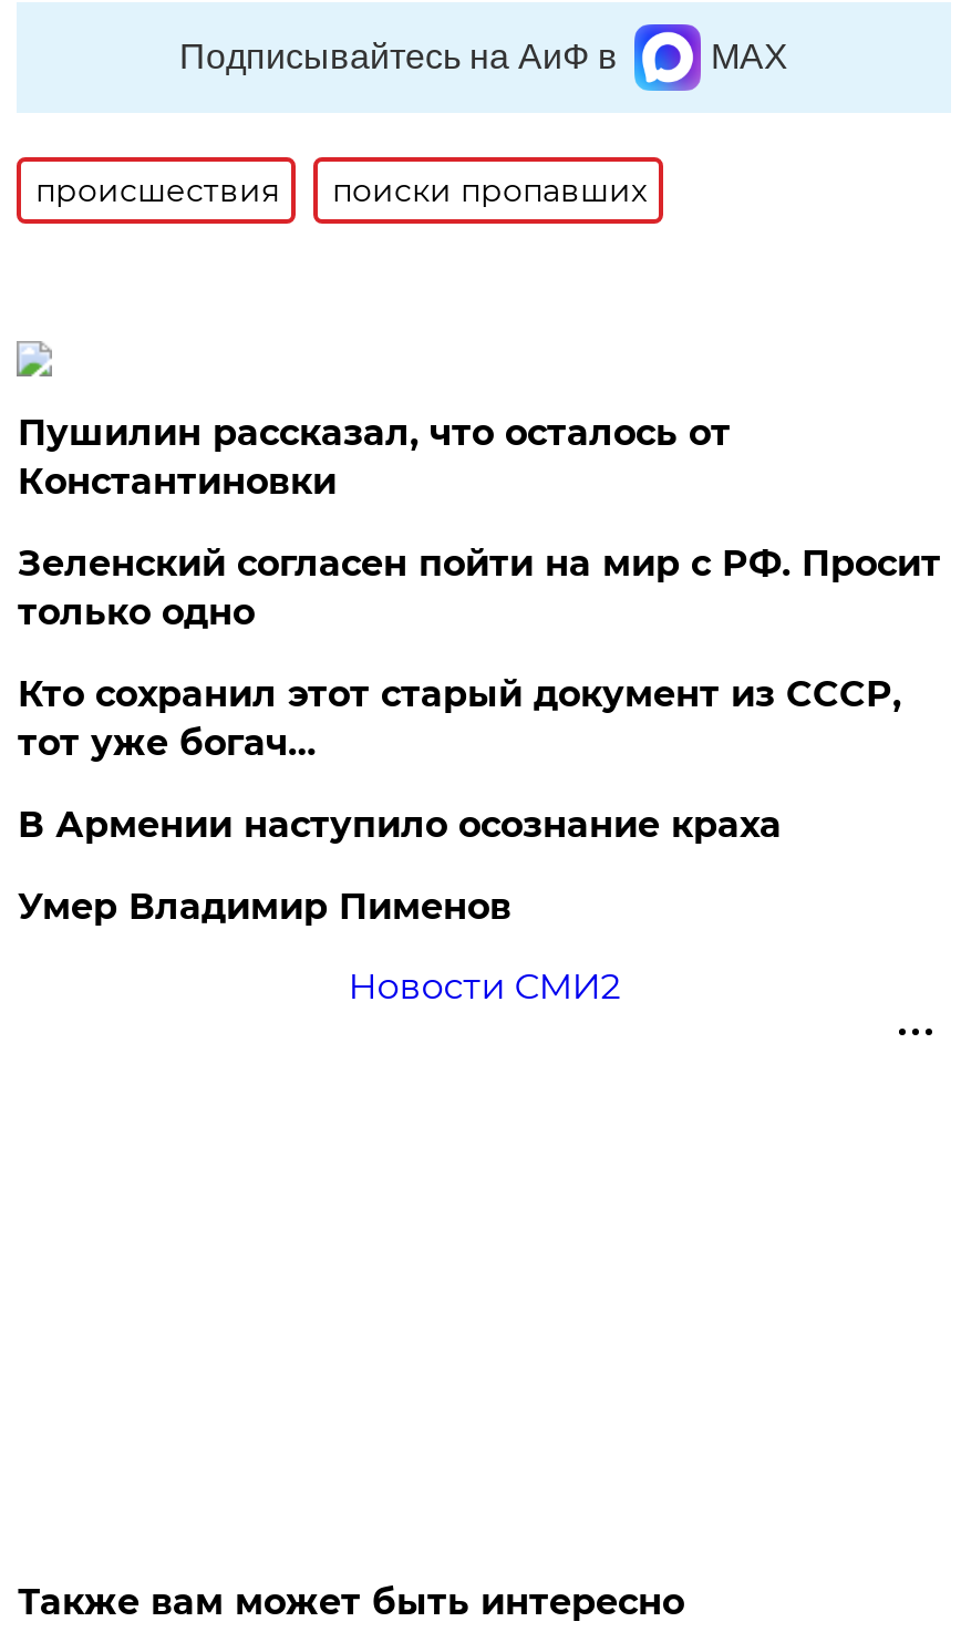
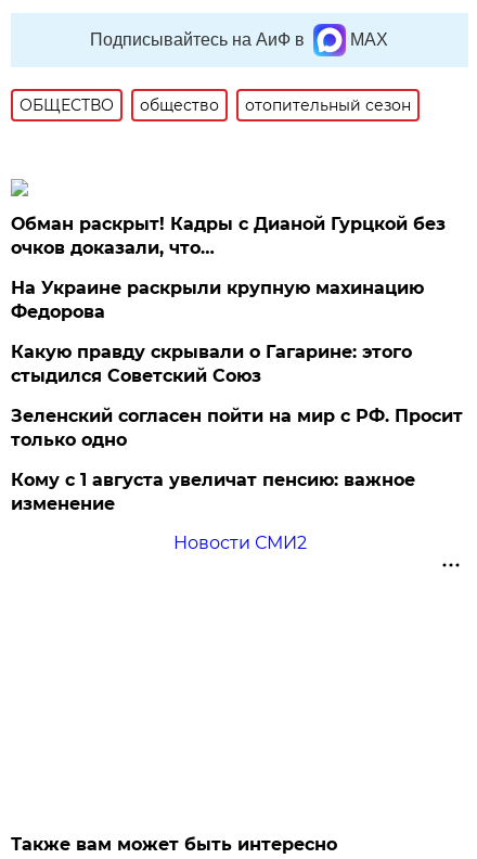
[35,170,646,210] происшествия | поиски пропавших -> [20,95,411,115] ОБЩЕСТВО | общество | отопительный сезон
[17,412,730,502] Пушилин рассказал, что осталось от | Константиновки -> [11,214,446,386] Обман раскрыт! Кадры с Дианой Гурцкой без | очков доказали, что… | На Украине раскрыли крупную махинацию | Федорова | Какую правду скрывали о Гагарине: этого | стыдился Советский Союз
moved [17,542,941,633] -> [11,406,463,450]: Зеленский согласен пойти на мир с РФ. Просит | только одно
[17,673,901,928] Кто сохранил этот старый документ из СССР, | тот уже богач… | В Армении наступило осознание краха | Умер Владимир Пименов -> [11,470,416,514] Кому с 1 августа увеличат пенсию: важное | изменение

